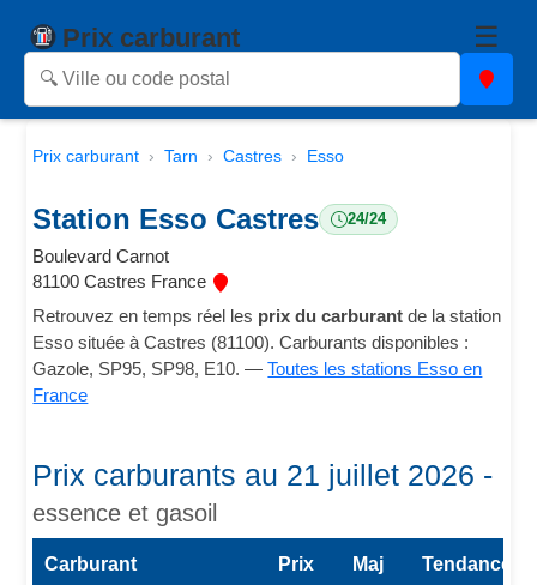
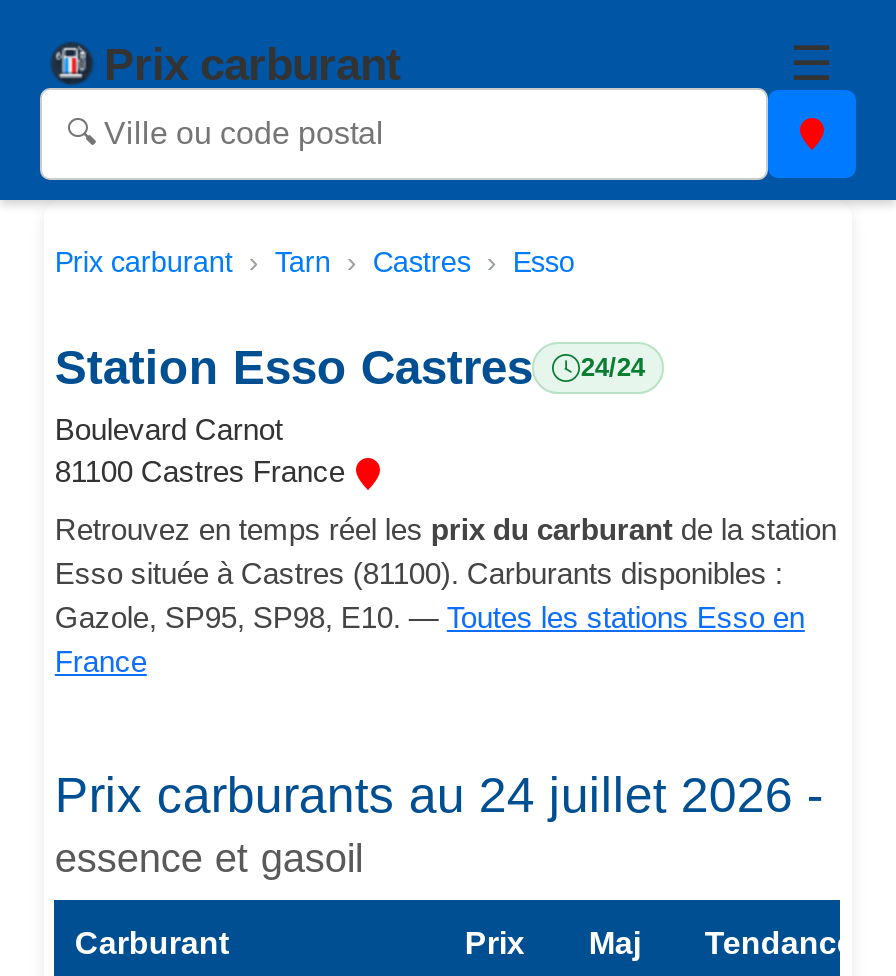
[33,458,493,491] Prix carburants au 21 juillet 2026 - -> [55,766,823,822] Prix carburants au 24 juillet 2026 -

